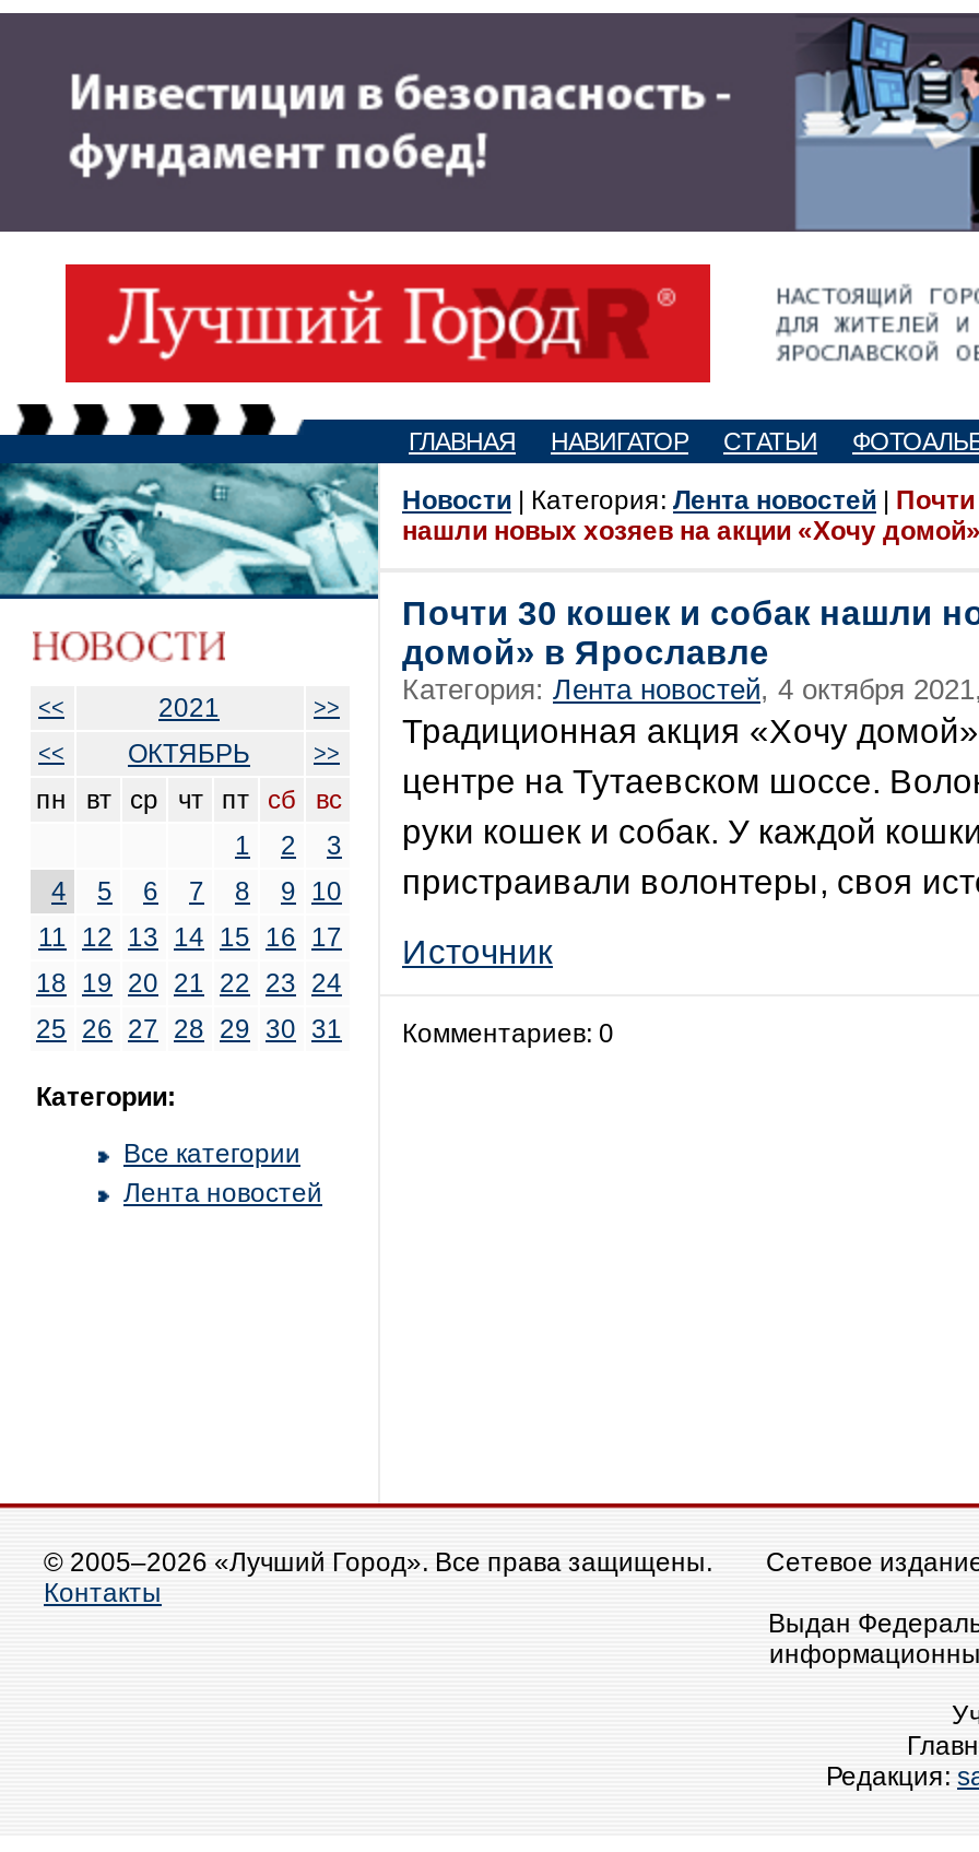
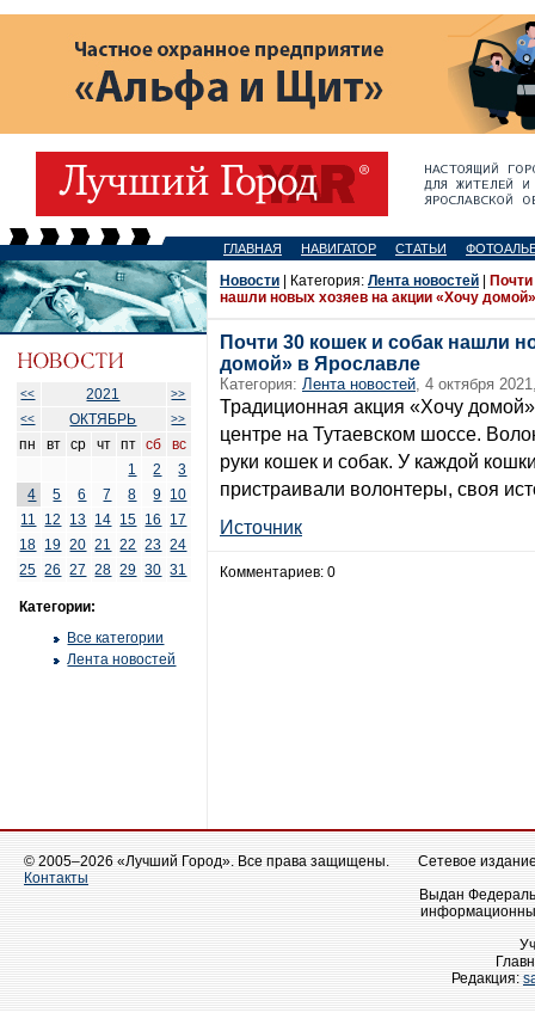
[7,11,972,234] [image] -> [4,13,531,135] [image]

